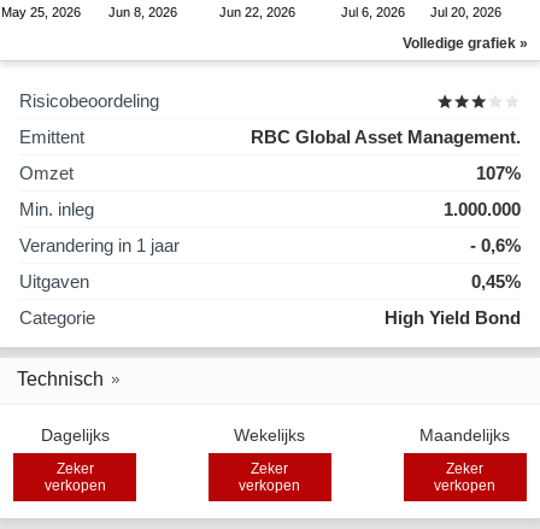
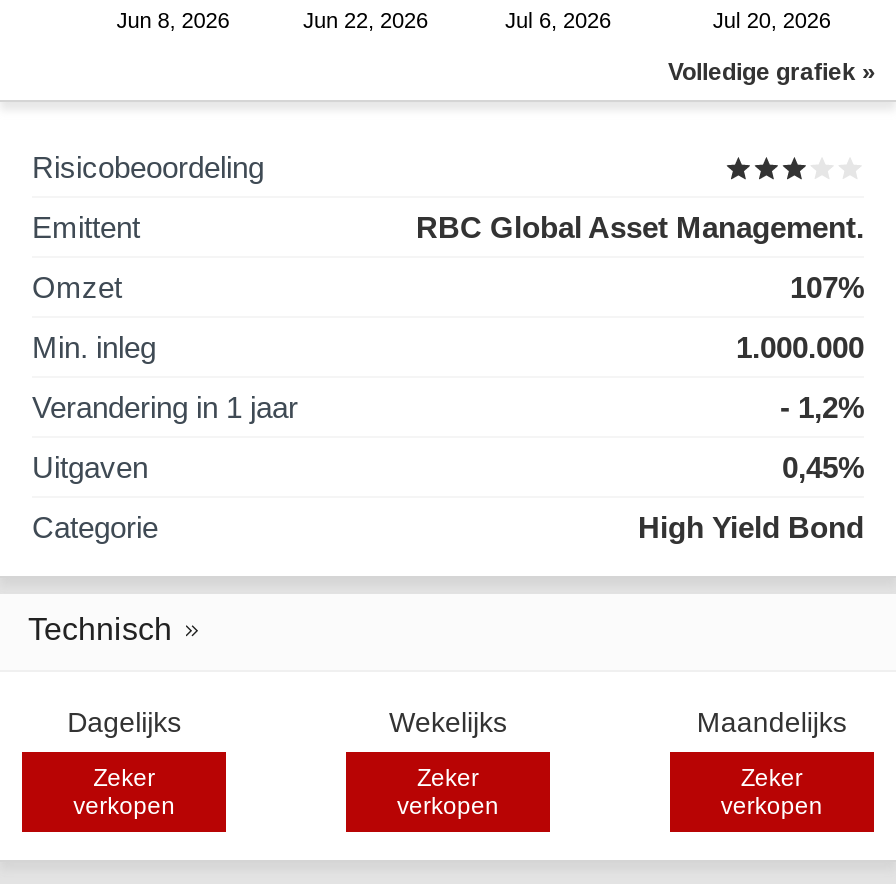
[1,5,81,19] May 25, 2026 -> none
[470,235,521,256] - 0,6% -> [780,390,864,424] - 1,2%

